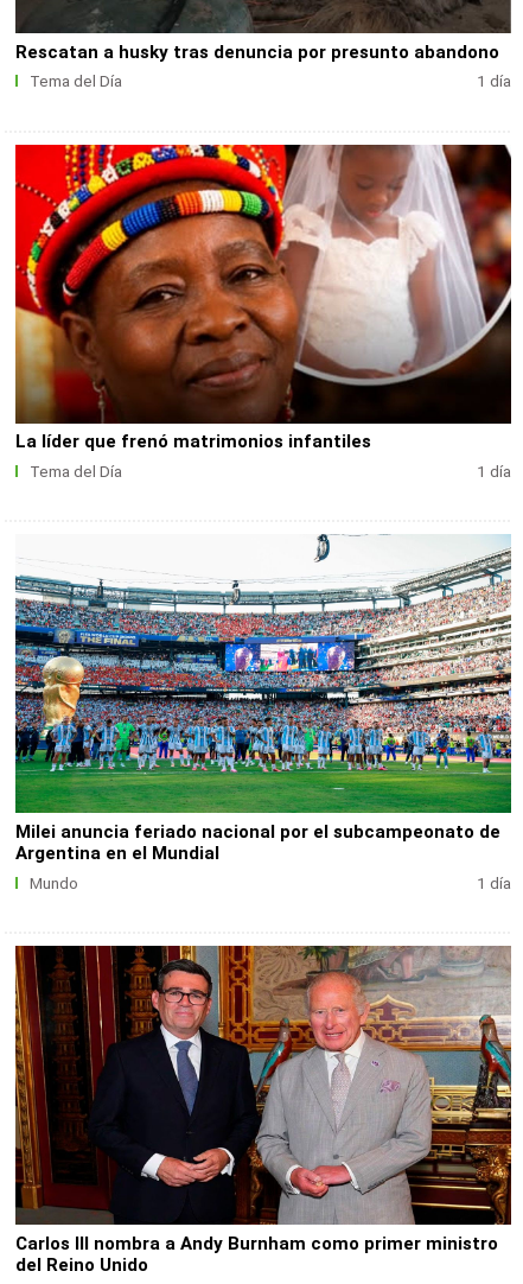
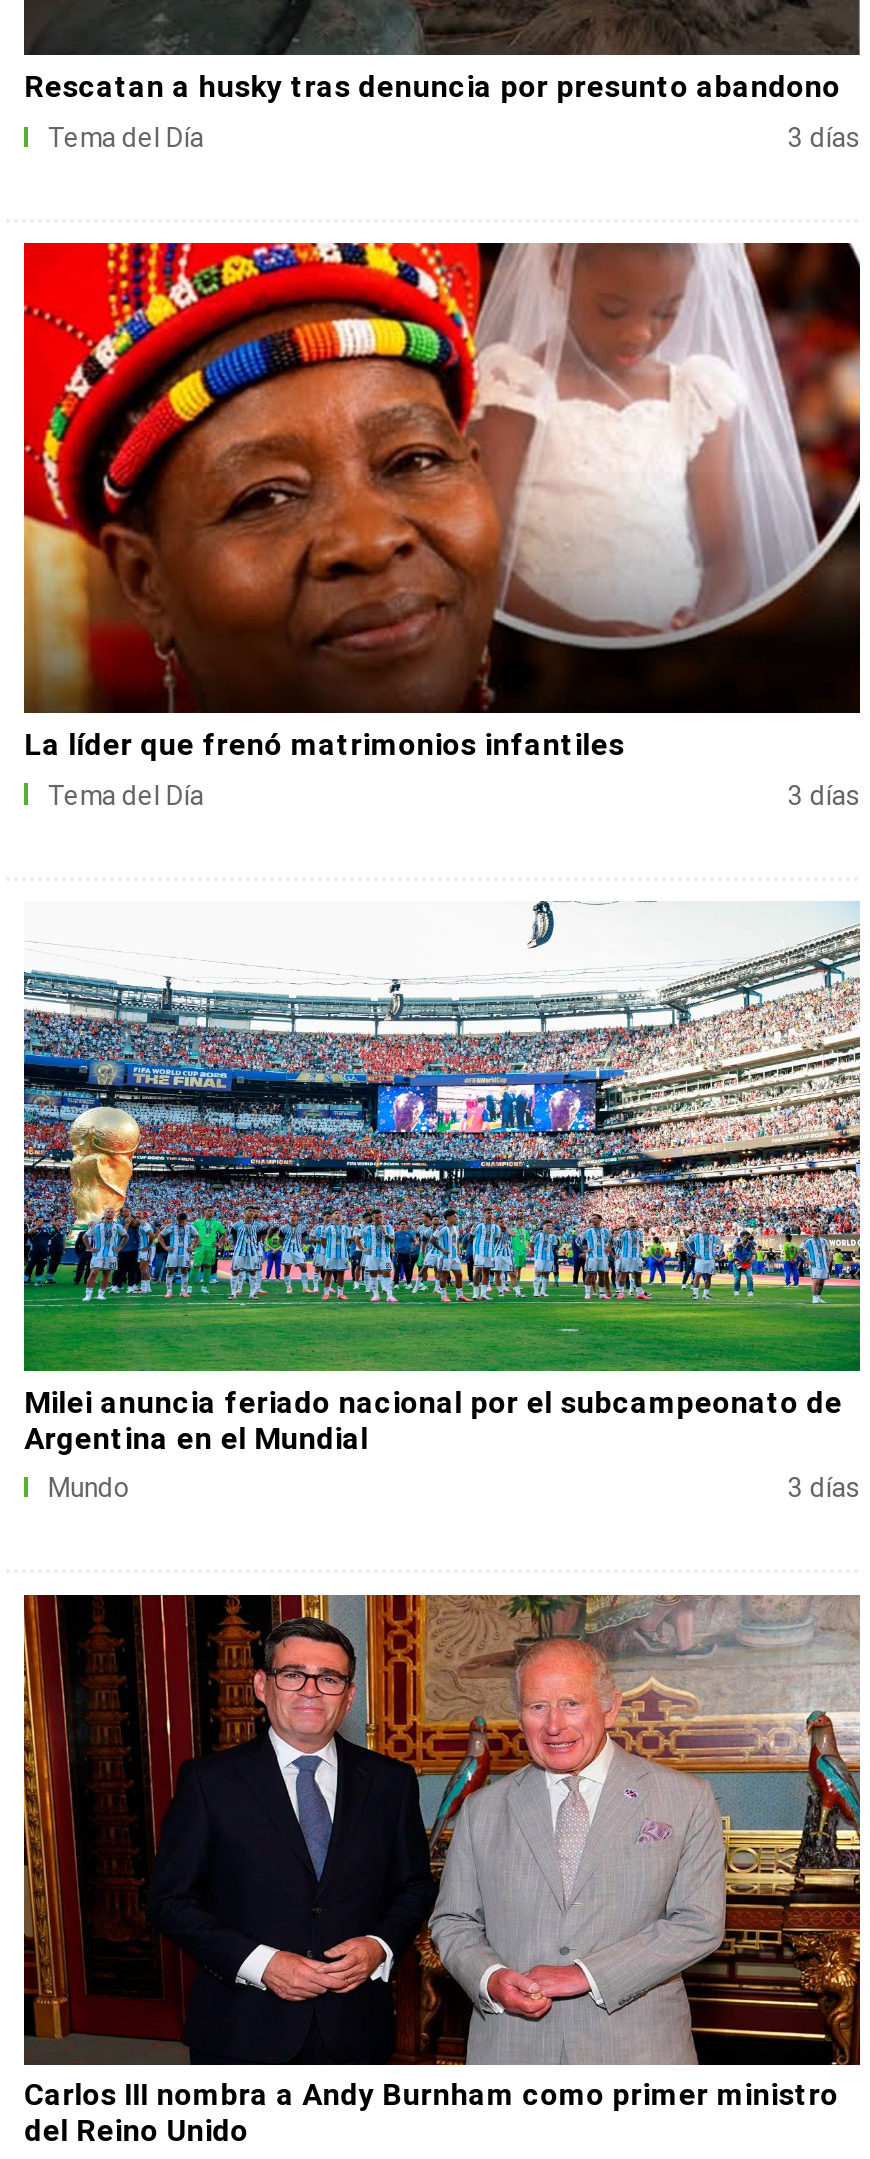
[477,73,511,91] 1 día -> [788,123,860,153] 3 días
[477,463,511,481] 1 día -> [788,780,860,810] 3 días
[477,874,511,892] 1 día -> [788,1474,860,1504] 3 días

